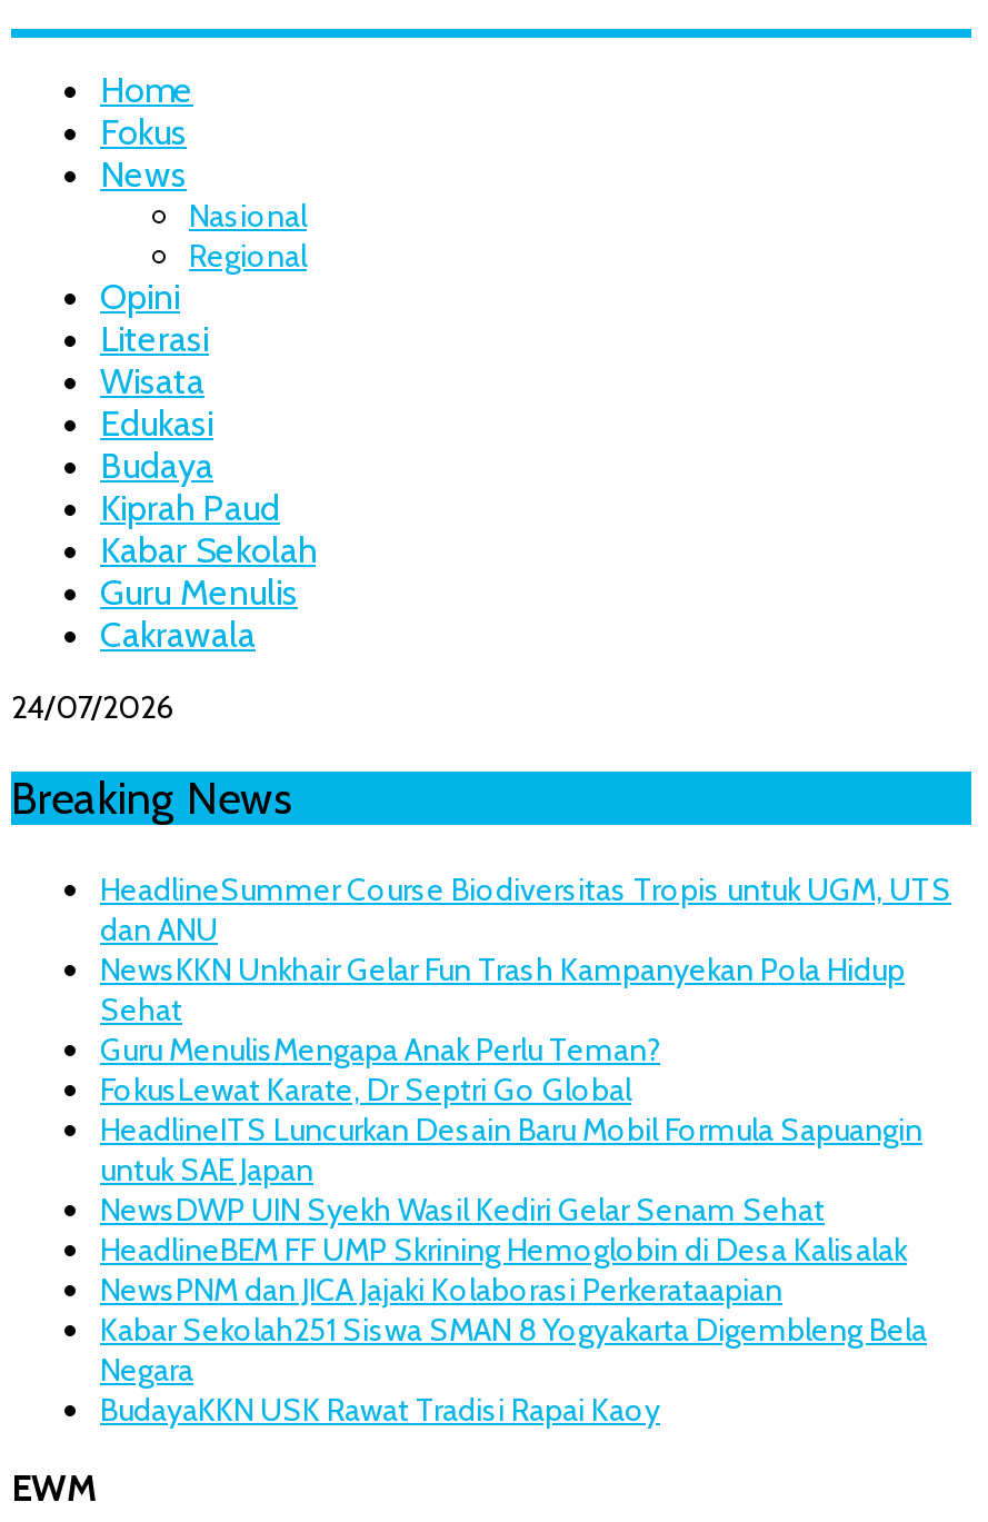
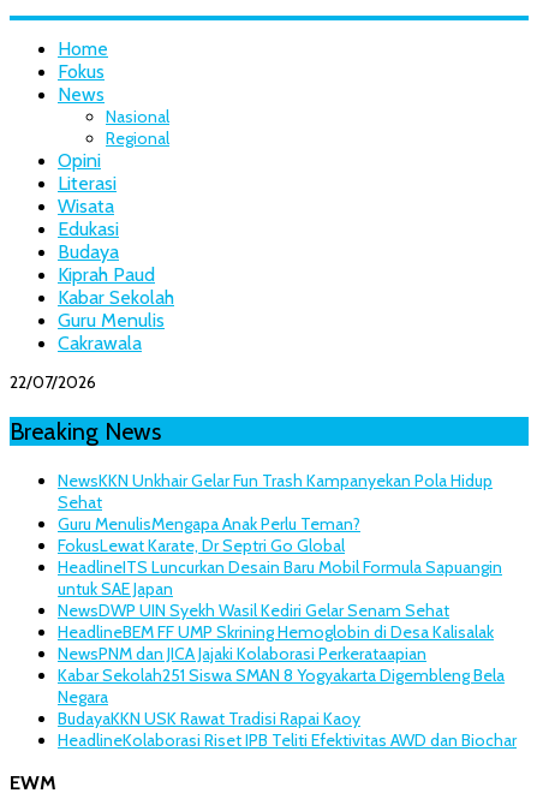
[11,687,173,727] 24/07/2026 -> [10,371,96,393] 22/07/2026
[100,869,951,949] HeadlineSummer Course Biodiversitas Tropis untuk UGM, UTS | dan ANU -> none
moved [100,949,927,1430] -> [58,470,505,729]: NewsKKN Unkhair Gelar Fun Trash Kampanyekan Pola Hidup | Sehat | Guru MenulisMengapa Anak Perlu Teman? | ... | Negara | BudayaKKN USK Rawat Tradisi Rapai Kaoy
none -> [58,729,517,751] HeadlineKolaborasi Riset IPB Teliti Efektivitas AWD dan Biochar

